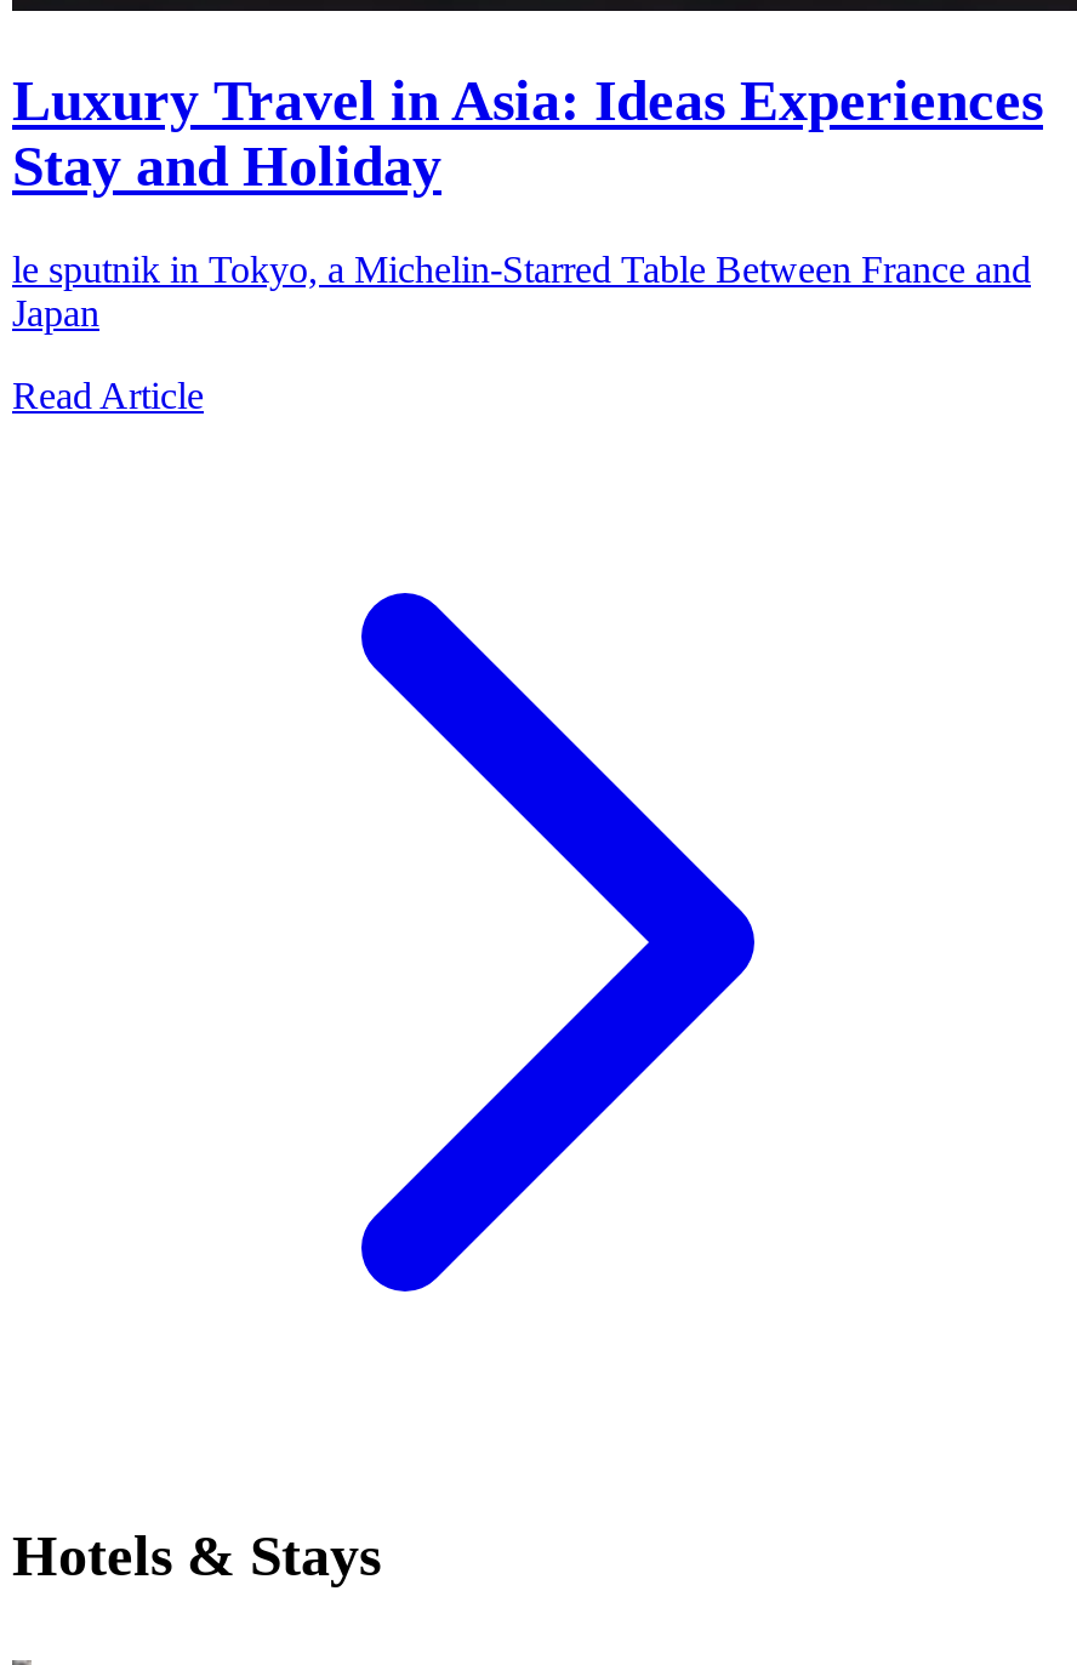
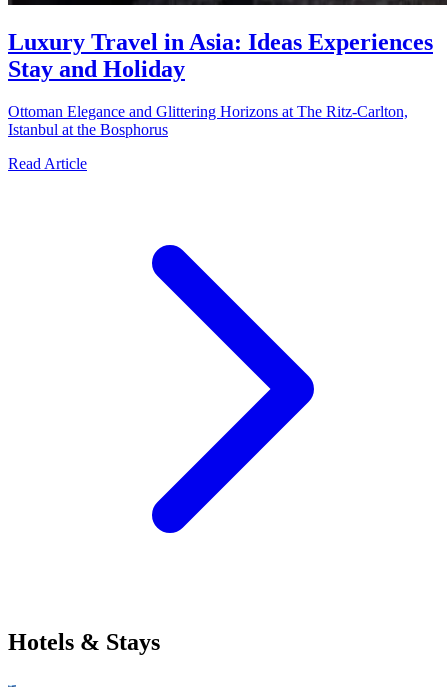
[12,248,1031,333] le sputnik in Tokyo, a Michelin-Starred Table Between France and | Japan -> [8,103,408,138] Ottoman Elegance and Glittering Horizons at The Ritz-Carlton, | Istanbul at the Bosphorus

